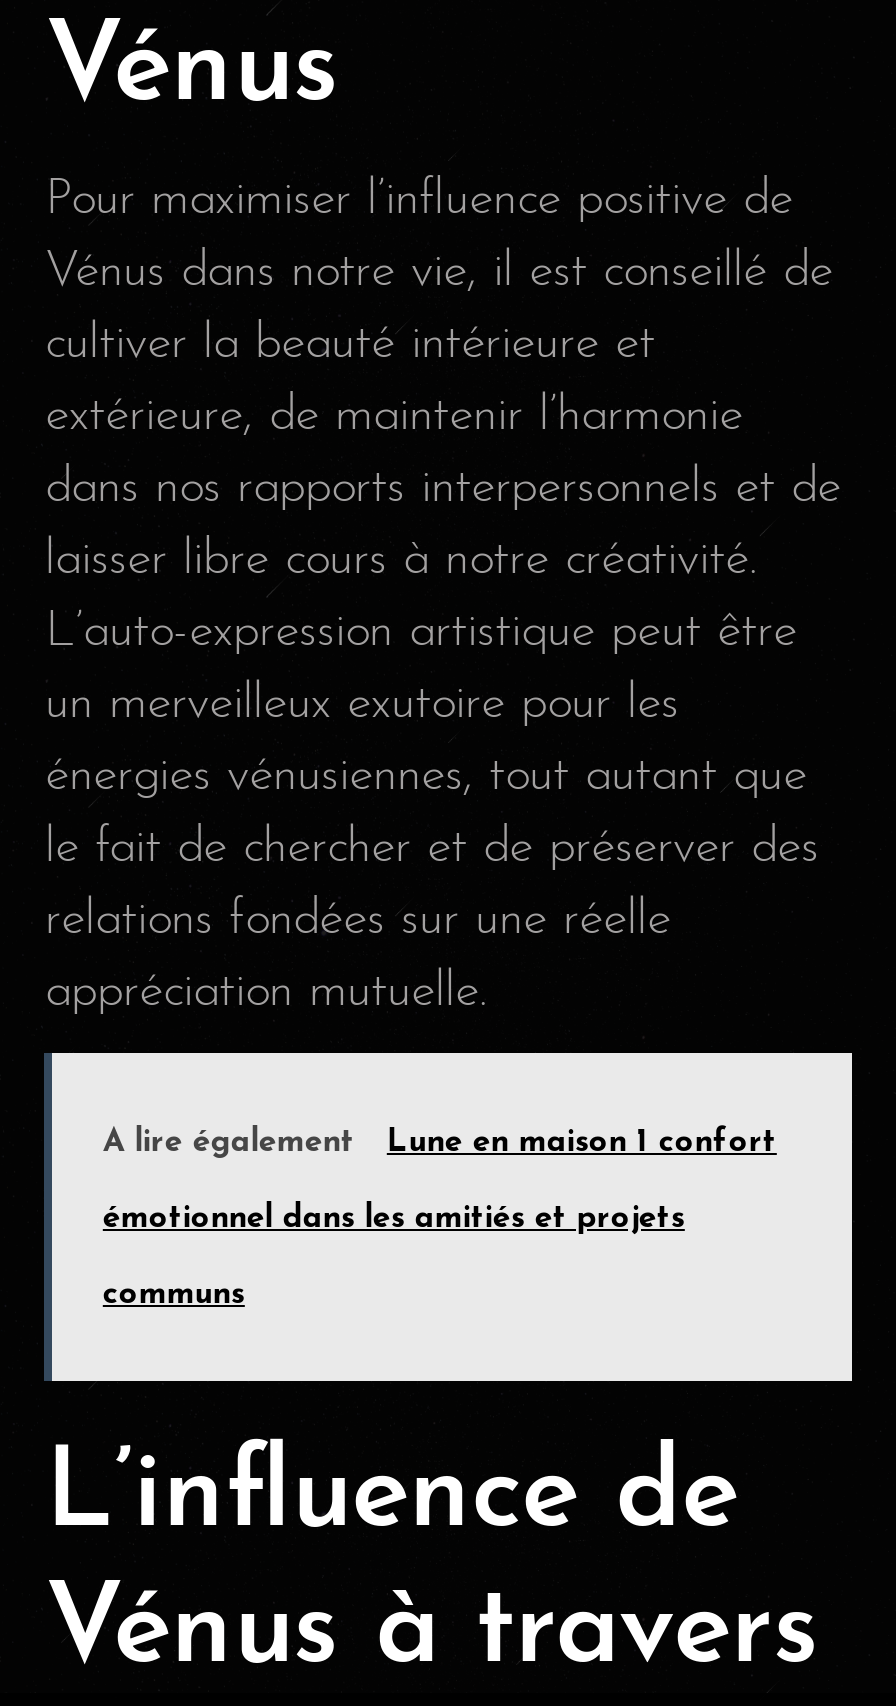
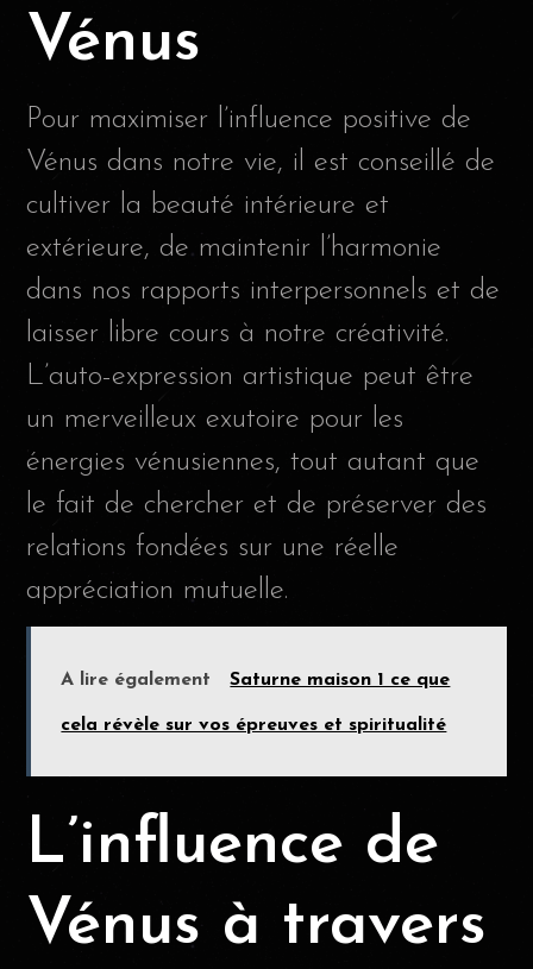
[103,1128,777,1312] Lune en maison 1 confort | émotionnel dans les amitiés et projets | communs -> [61,670,450,735] Saturne maison 1 ce que | cela révèle sur vos épreuves et spiritualité

